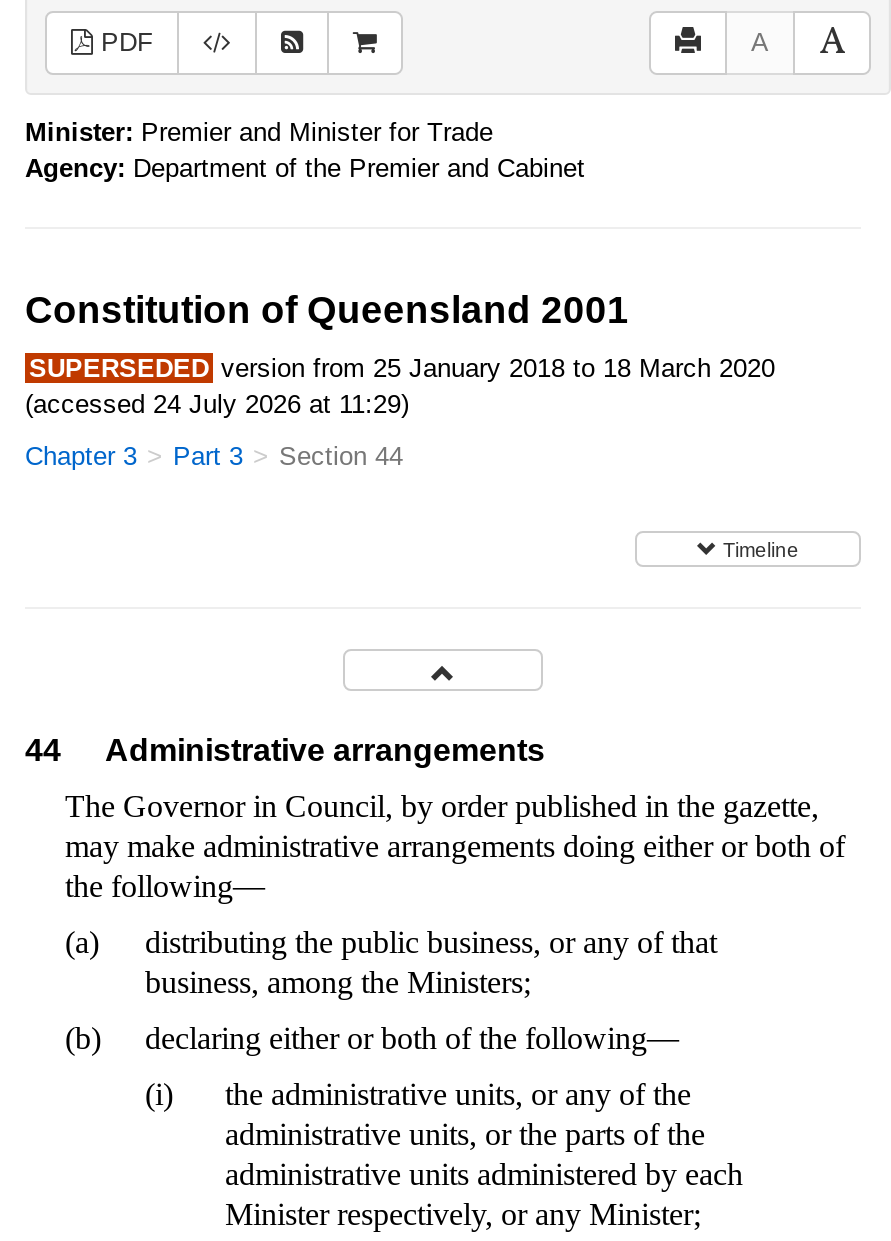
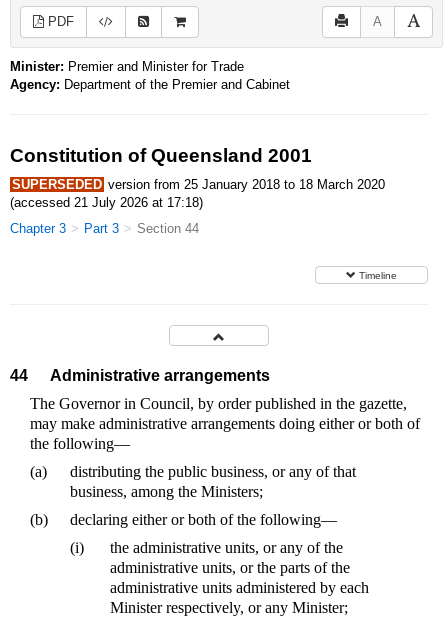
[25,389,409,419] (accessed 24 July 2026 at 11:29) -> [10,195,203,210] (accessed 21 July 2026 at 17:18)

